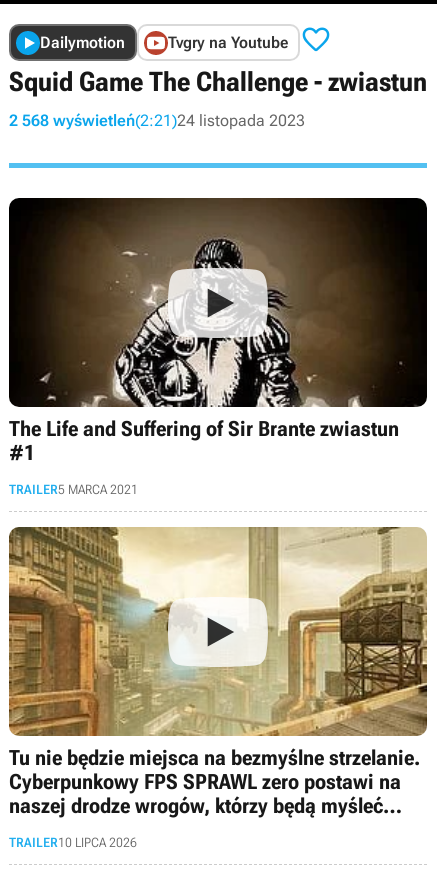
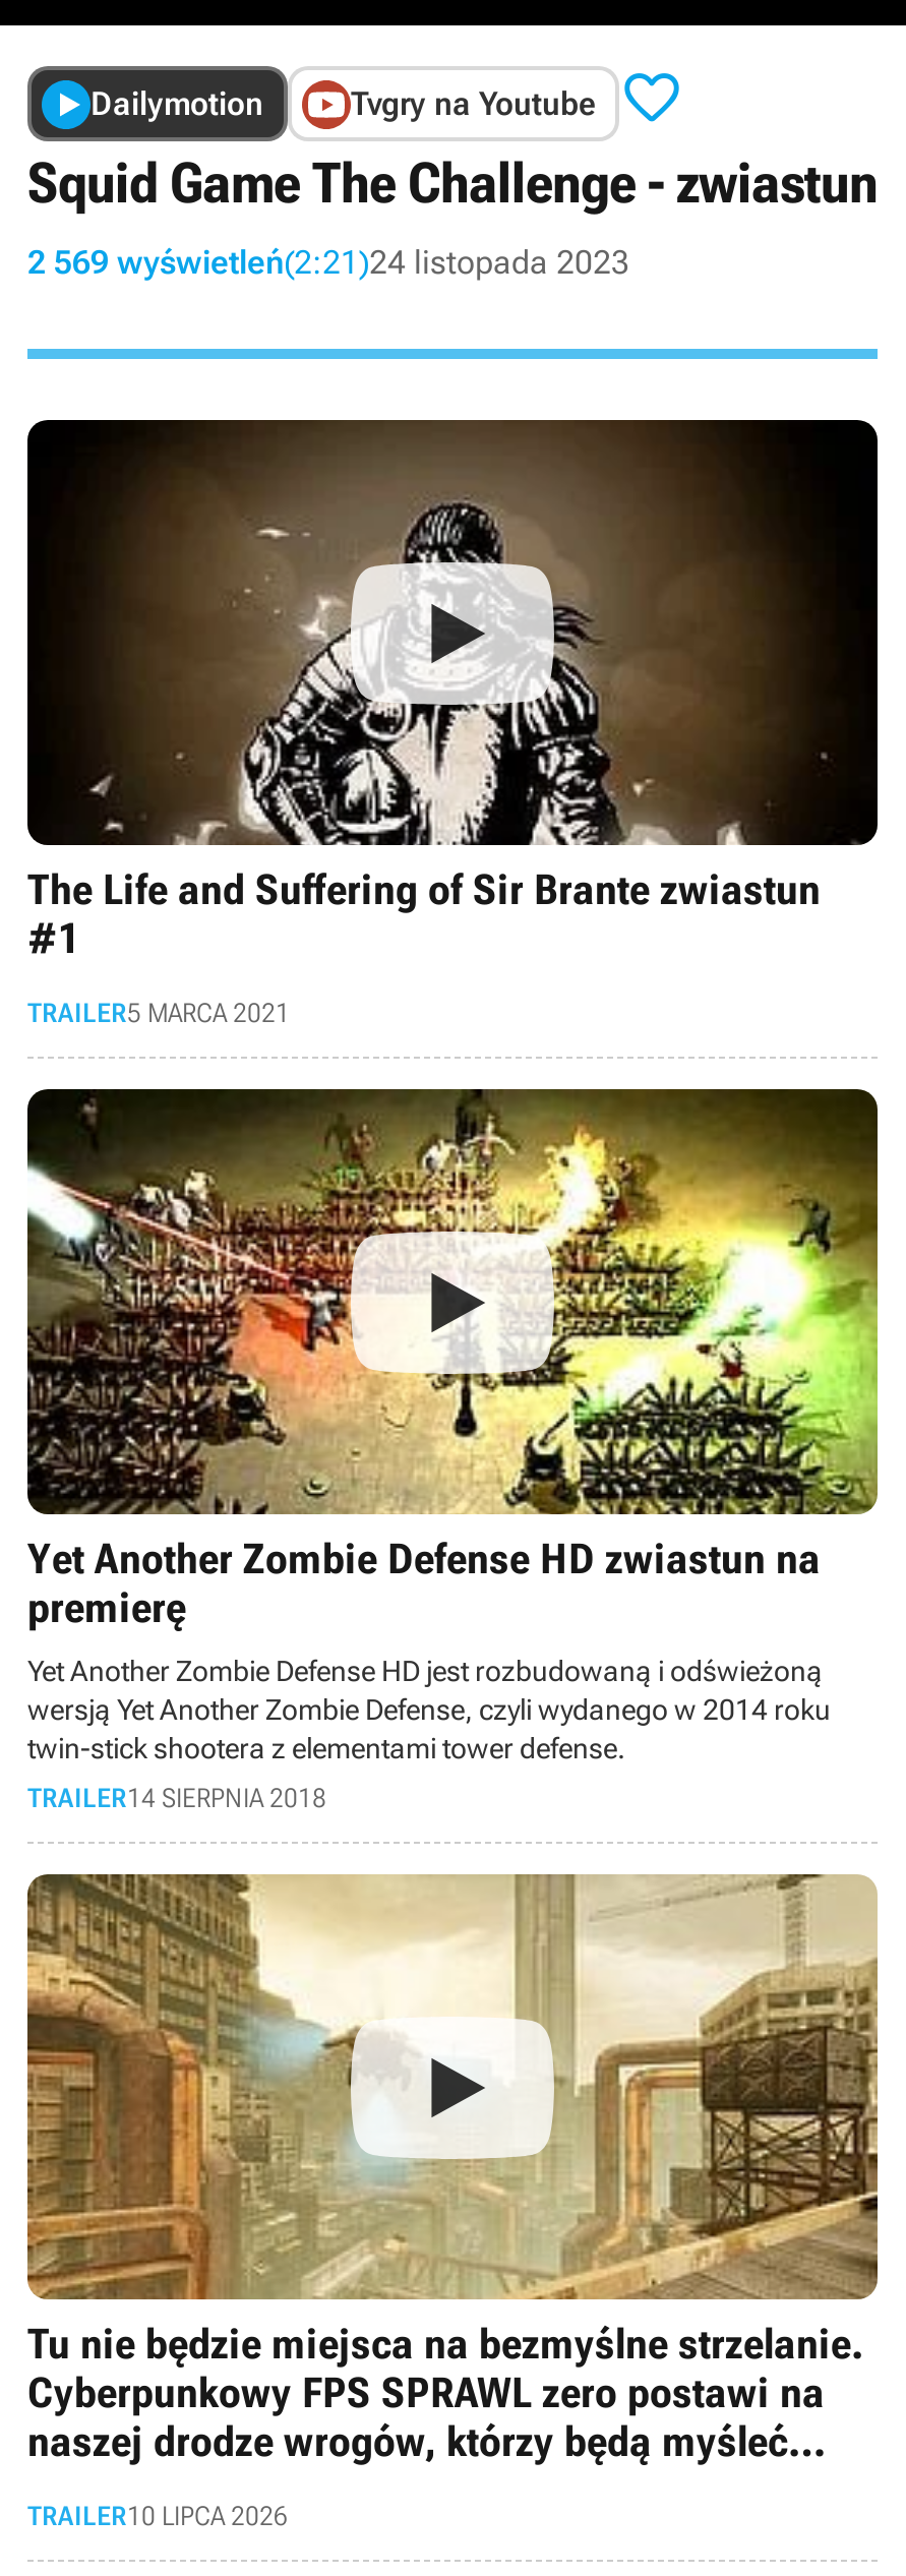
[9,111,305,130] 2 568 wyświetleń(2:21)24 listopada 2023 -> [27,243,629,282] 2 569 wyświetleń(2:21)24 listopada 2023
none -> [25,1087,880,1813] [image] | Yet Another Zombie Defense HD zwiastun na | premierę | Yet Another Zombie Defense HD jest rozbudowaną i odświeżoną | wersją Yet Another Zombie Defense, czyli wydanego w 2014 roku | twin-stick shootera z elementami tower defense. | TRAILER14 SIERPNIA 2018

